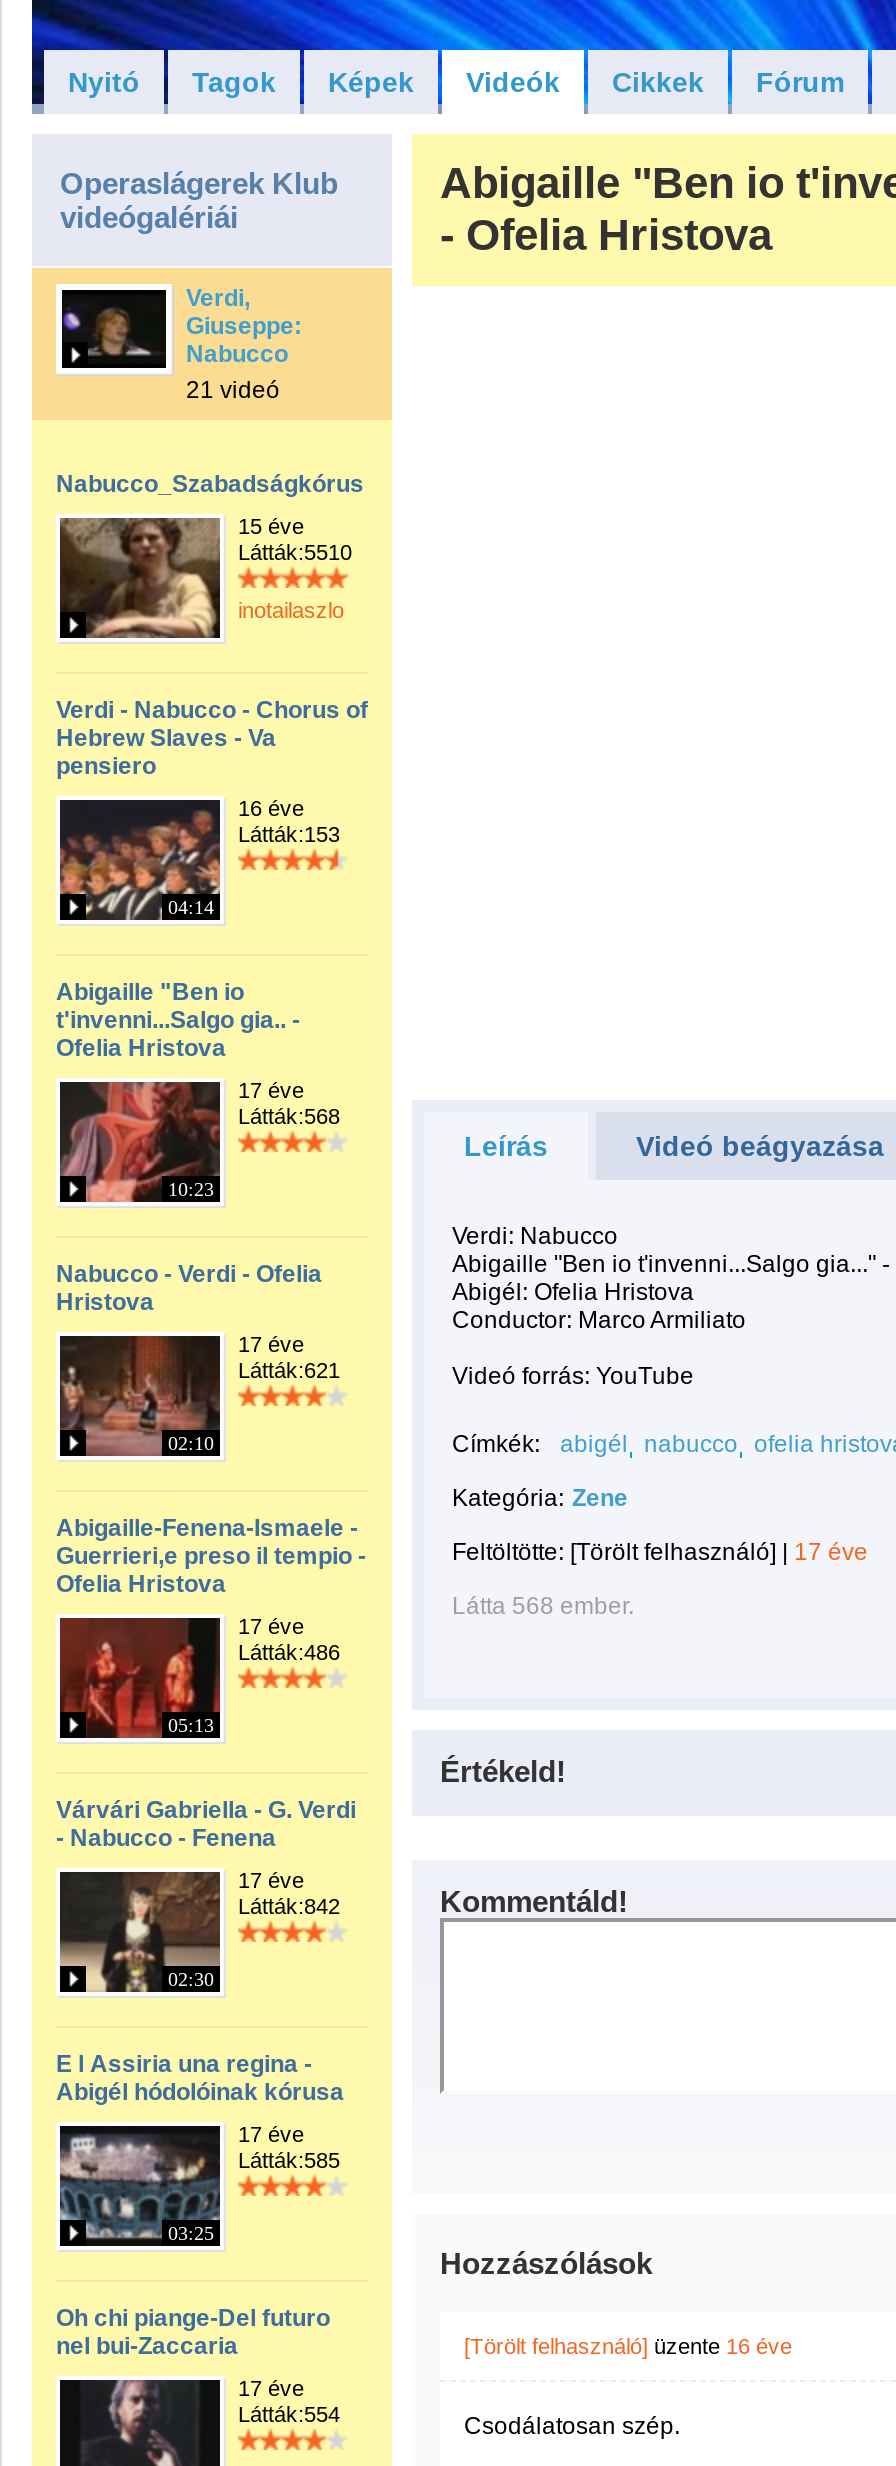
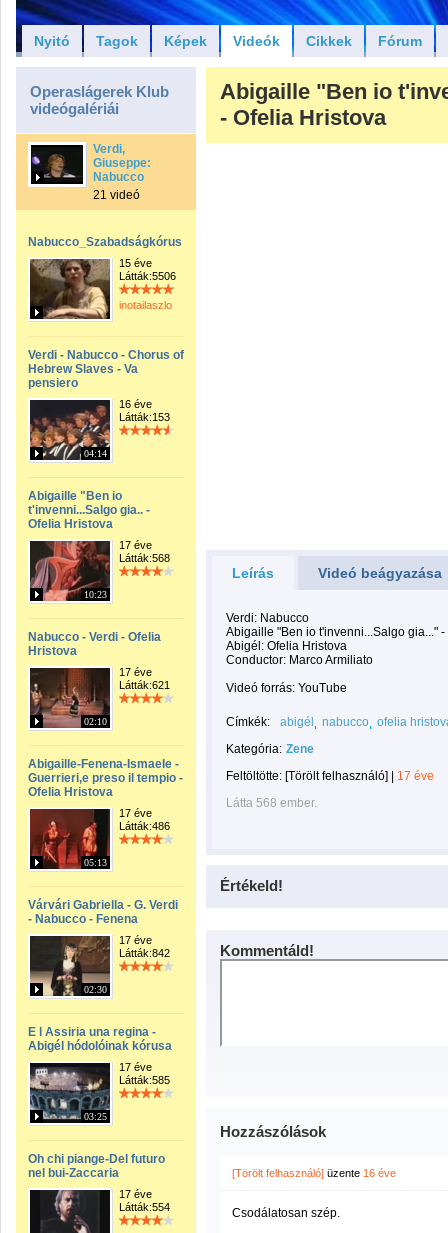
[238,540,352,564] Látták:5510 -> [119,270,176,282] Látták:5506

